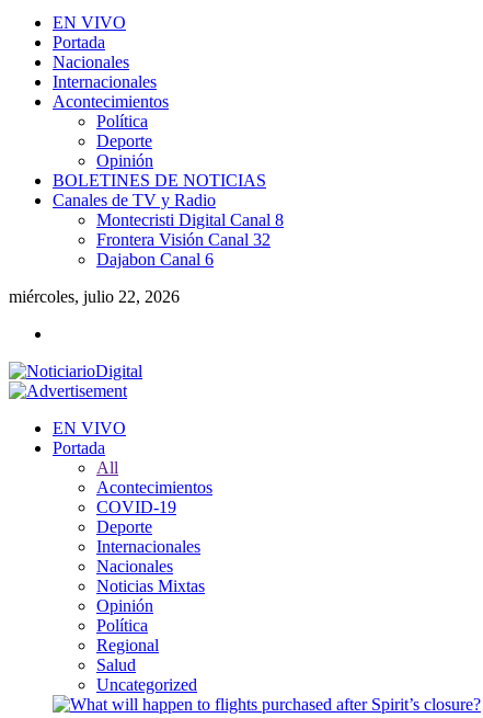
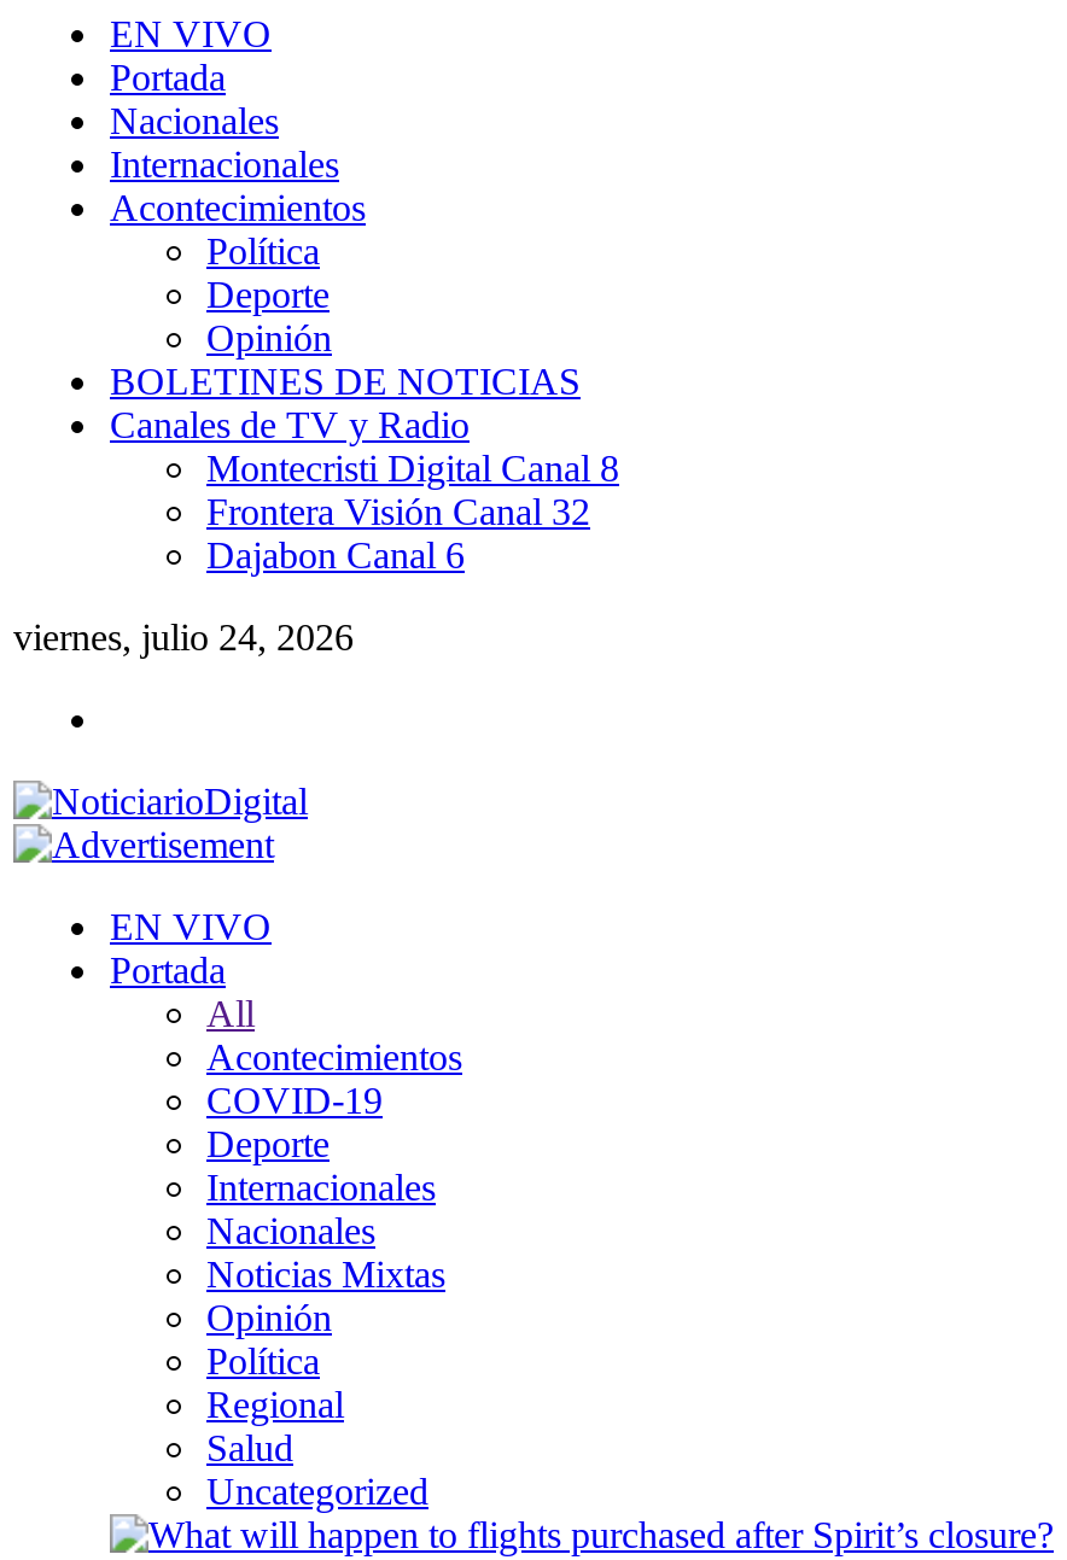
[9,287,180,306] miércoles, julio 22, 2026 -> [13,617,354,658] viernes, julio 24, 2026

